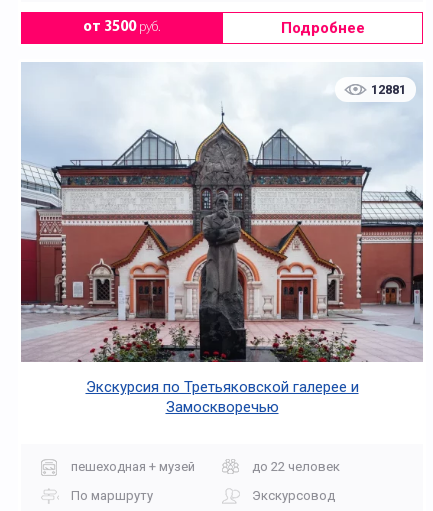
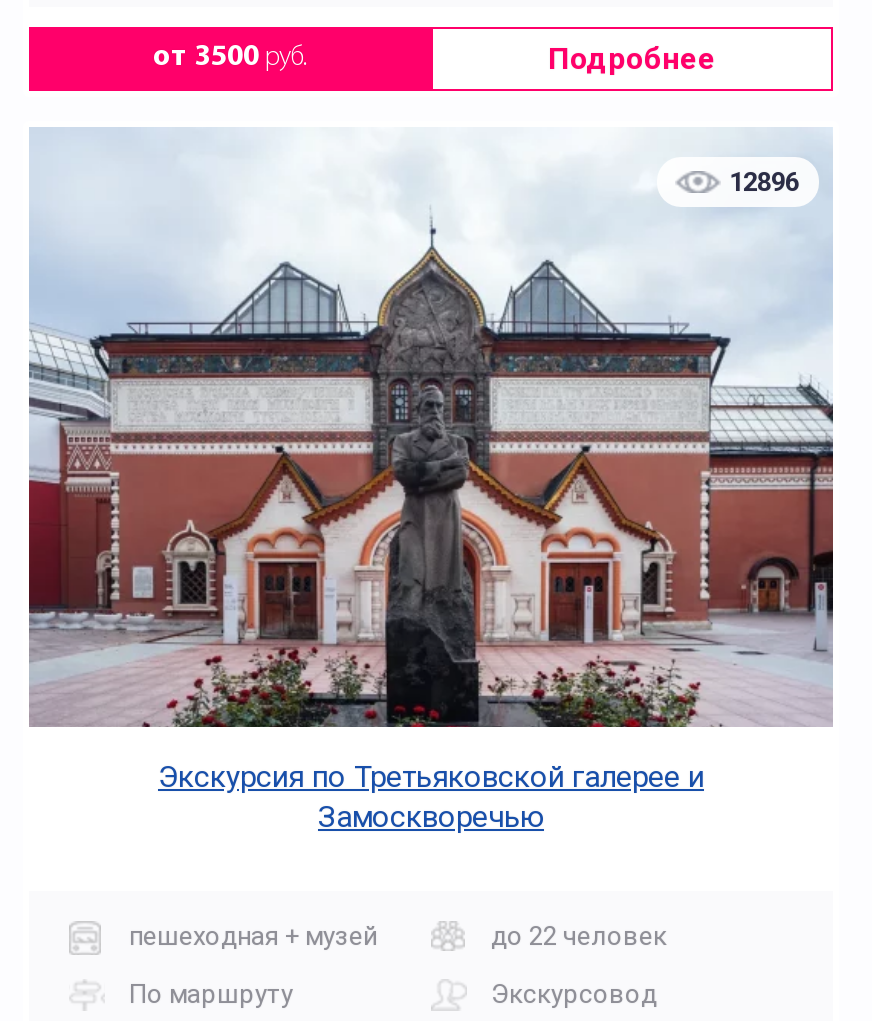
[371,82,406,97] 12881 -> [729,167,799,197] 12896

